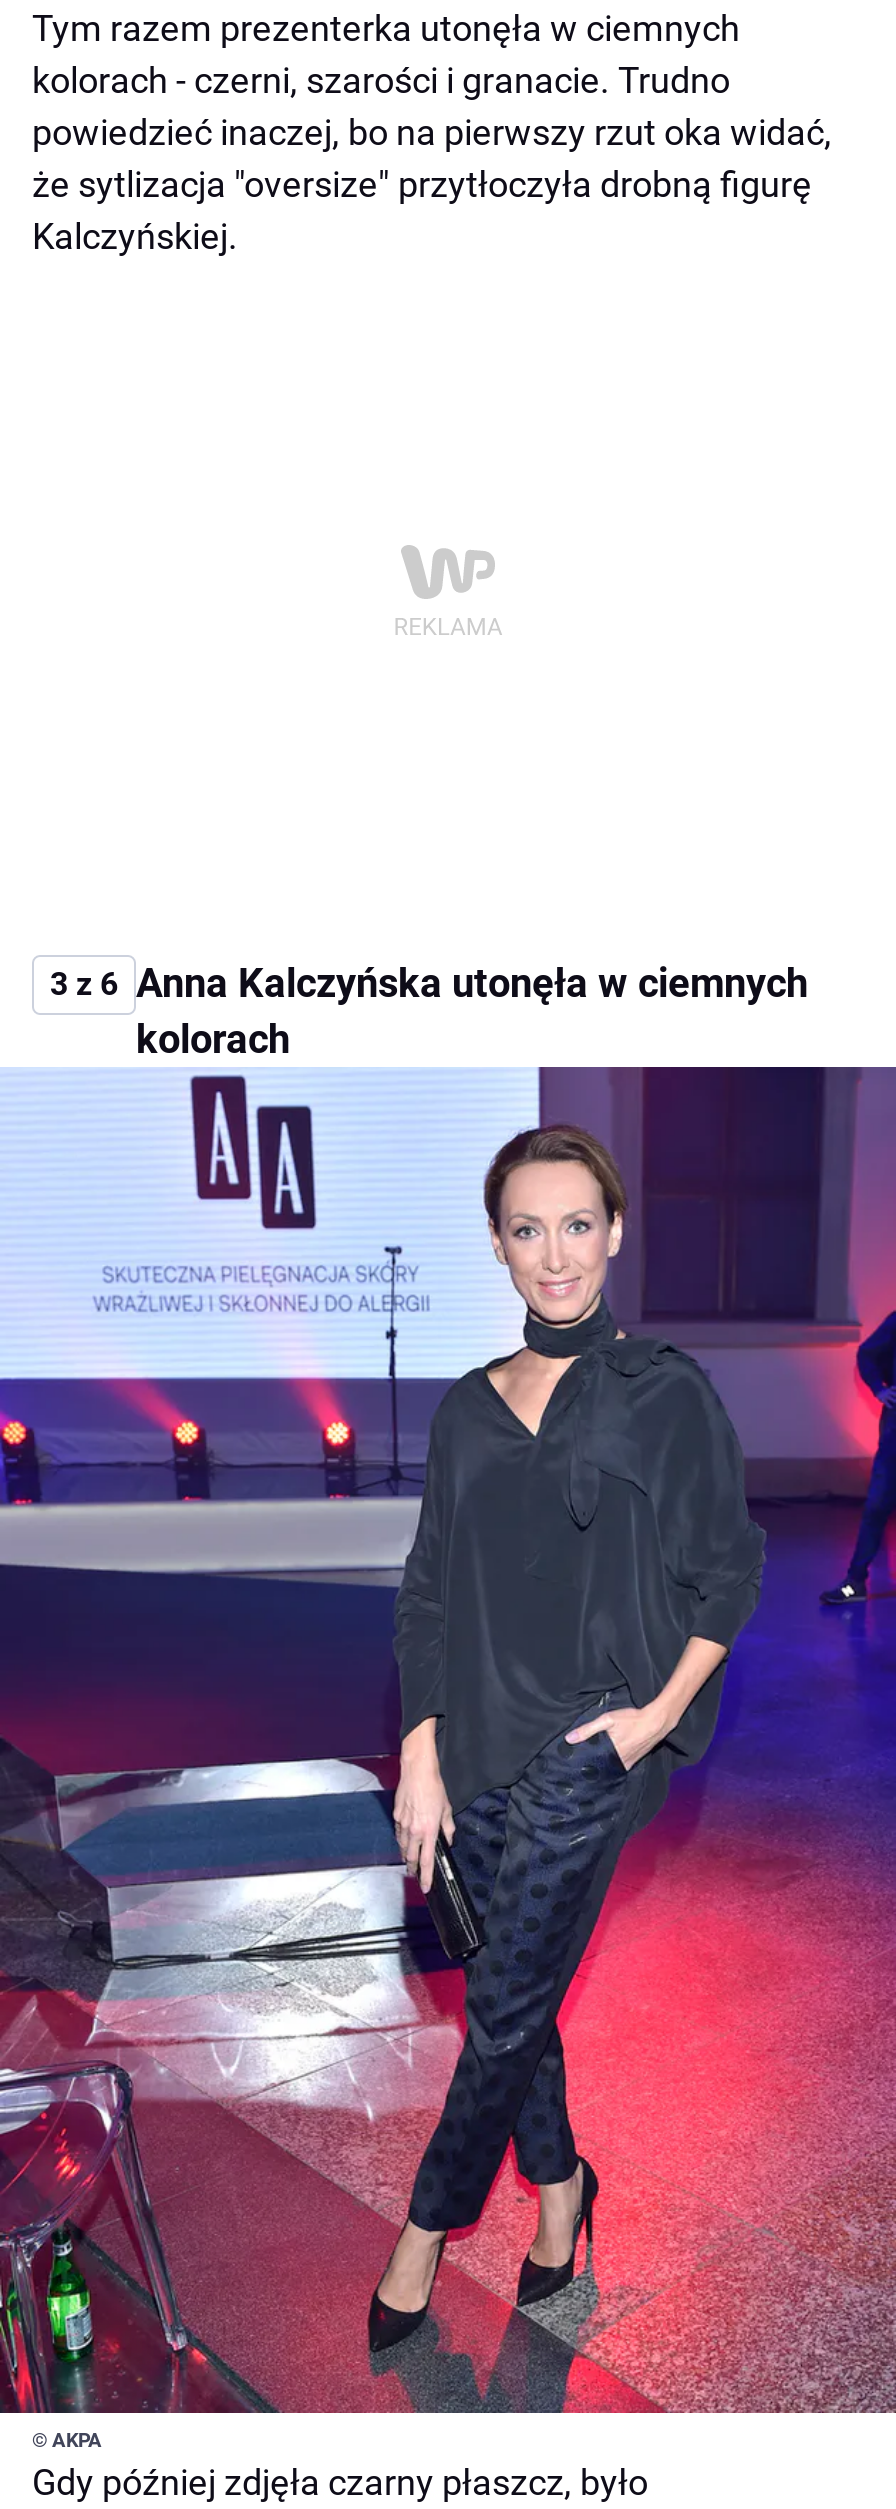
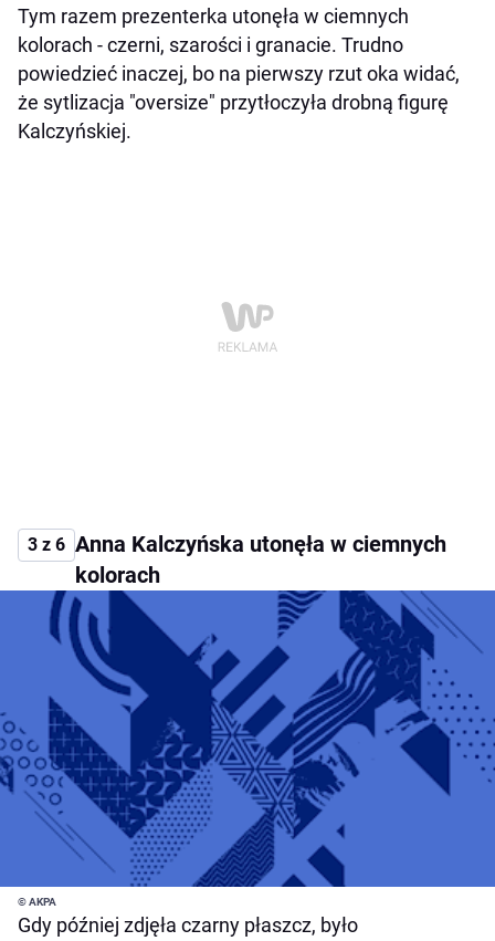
[6,1064,890,2414] [image] -> [3,589,492,888] [image]

